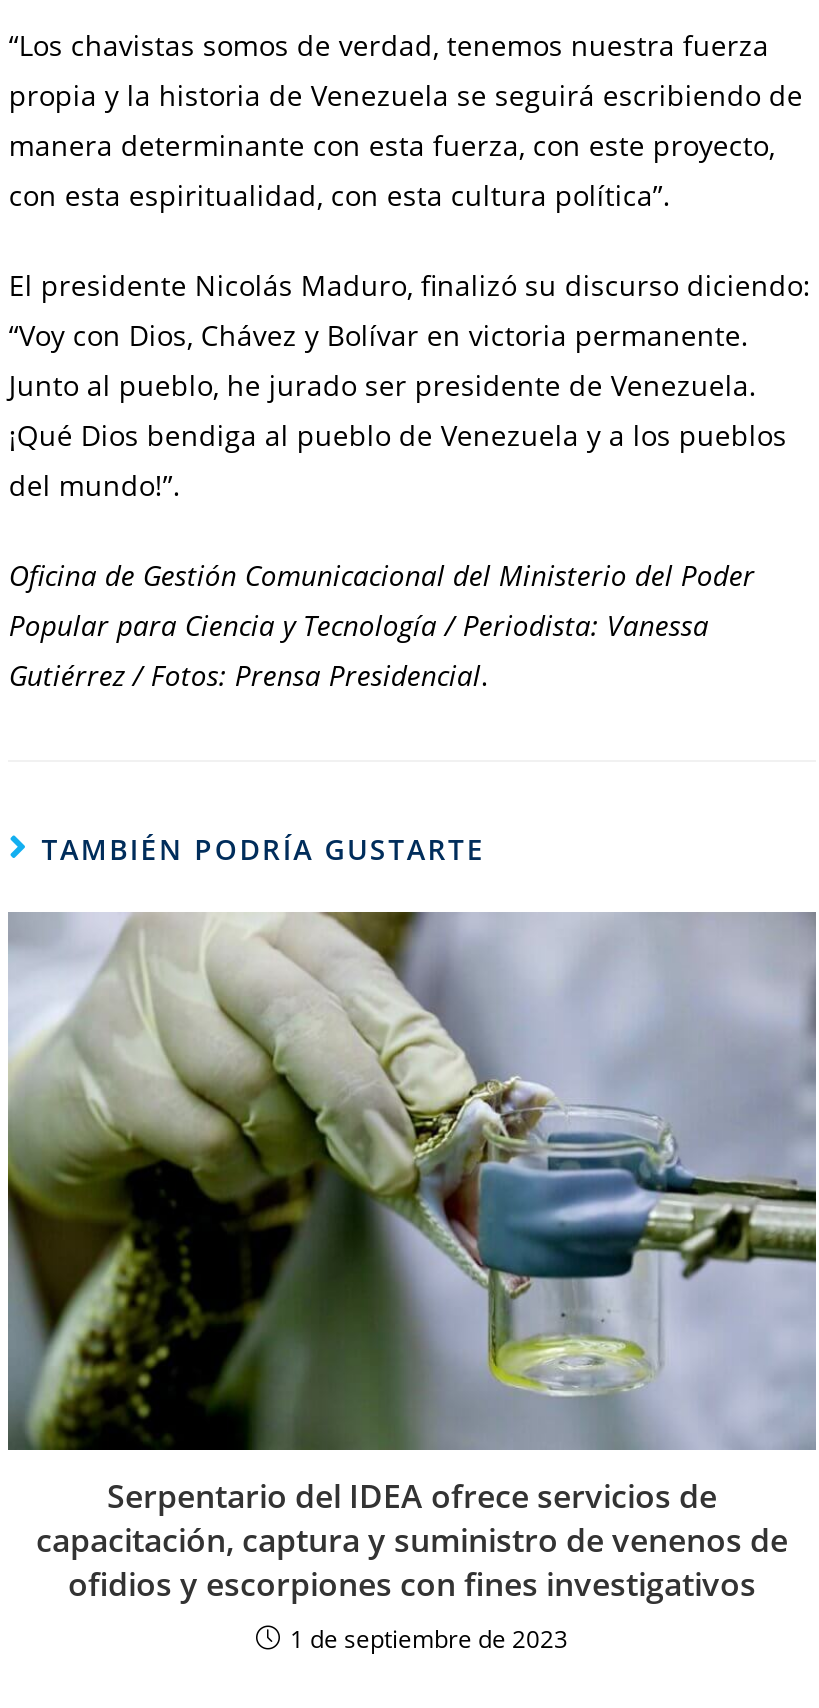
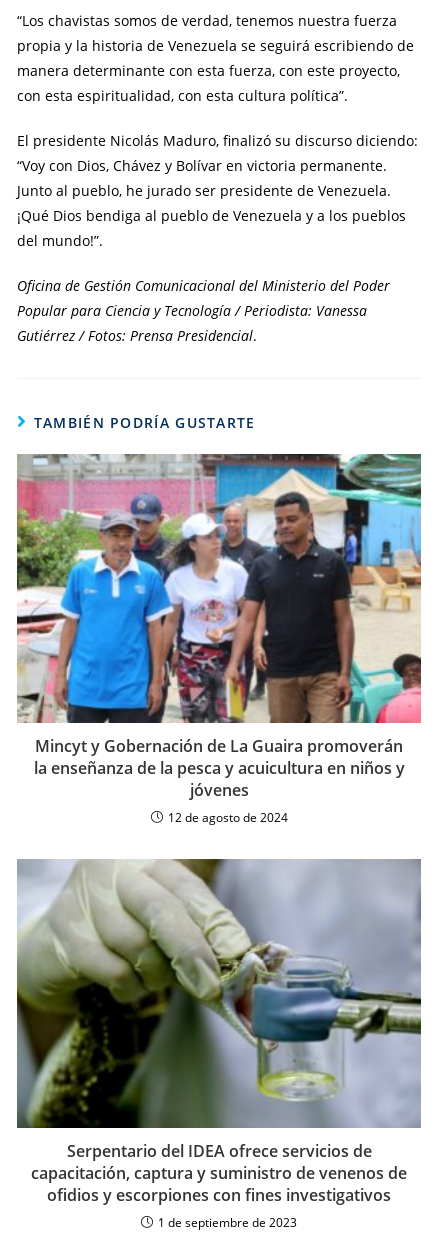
none -> [17,453,422,826] [image] | Mincyt y Gobernación de La Guaira promoverán | la enseñanza de la pesca y acuicultura en niños y | jóvenes | 12 de agosto de 2024

